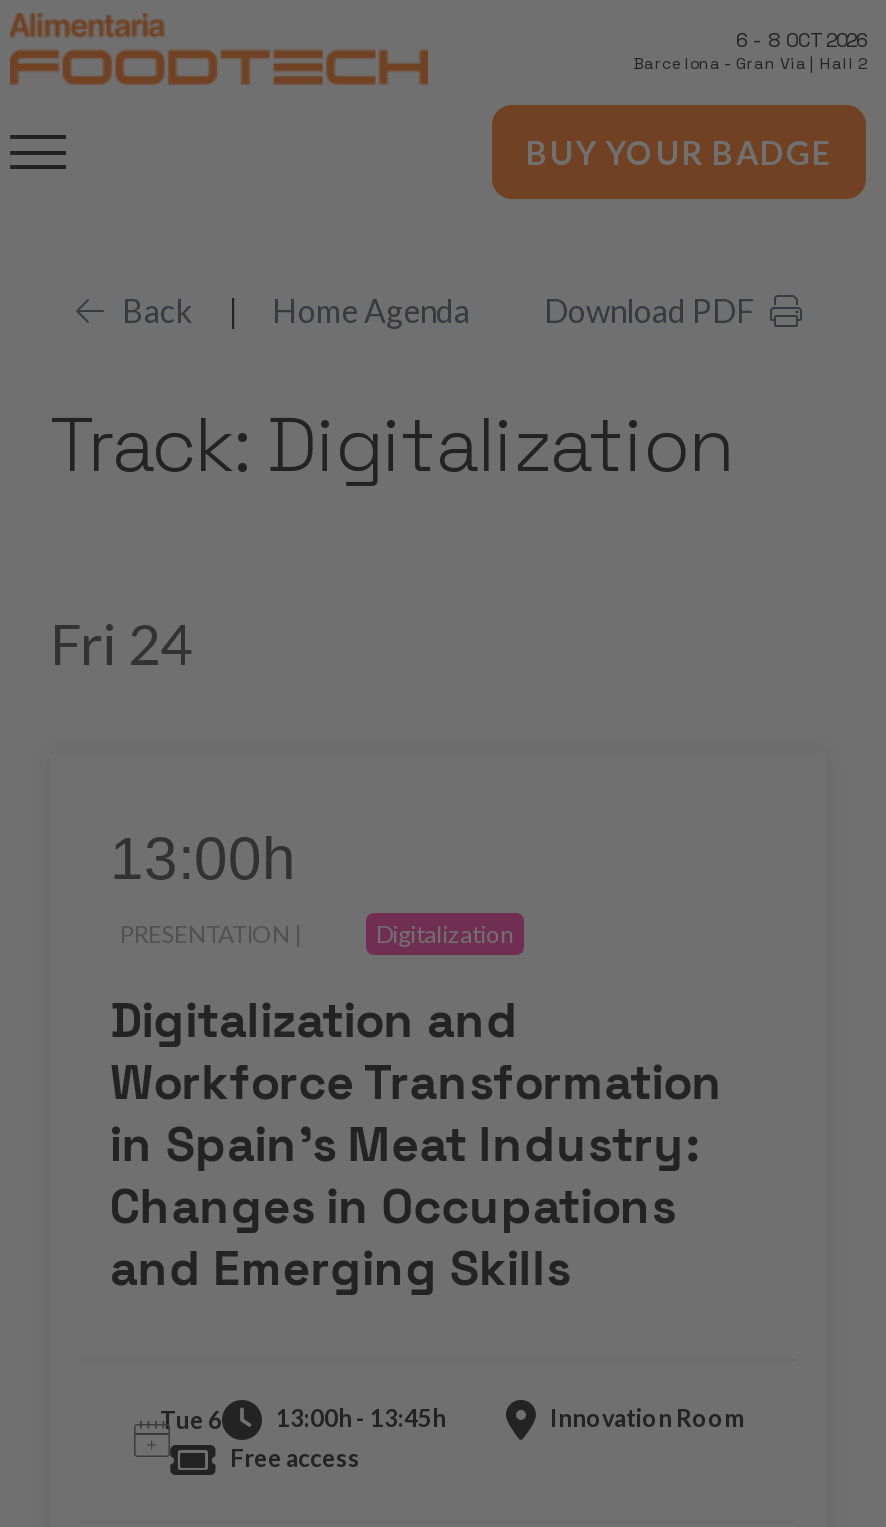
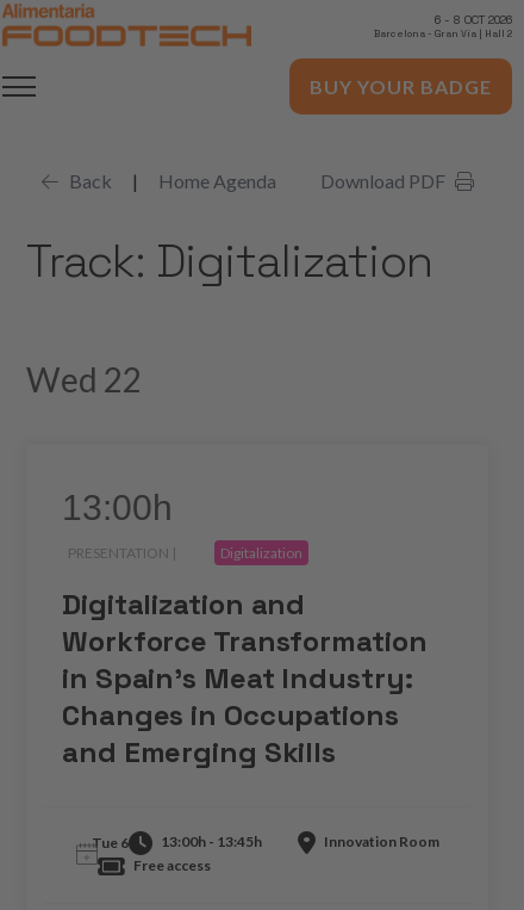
[50,609,192,677] Fri 24 -> [26,359,142,400] Wed 22

